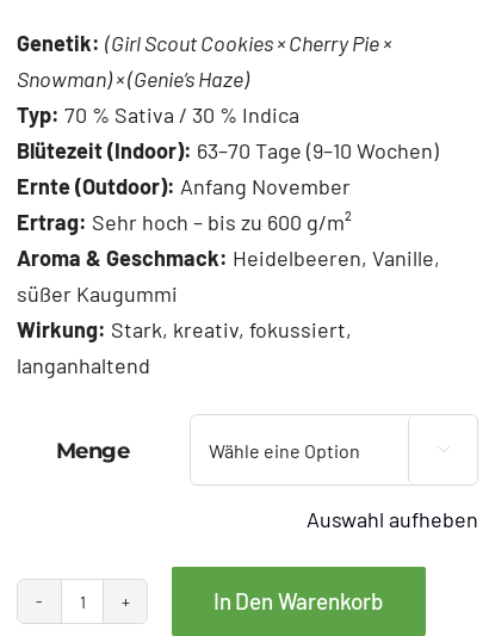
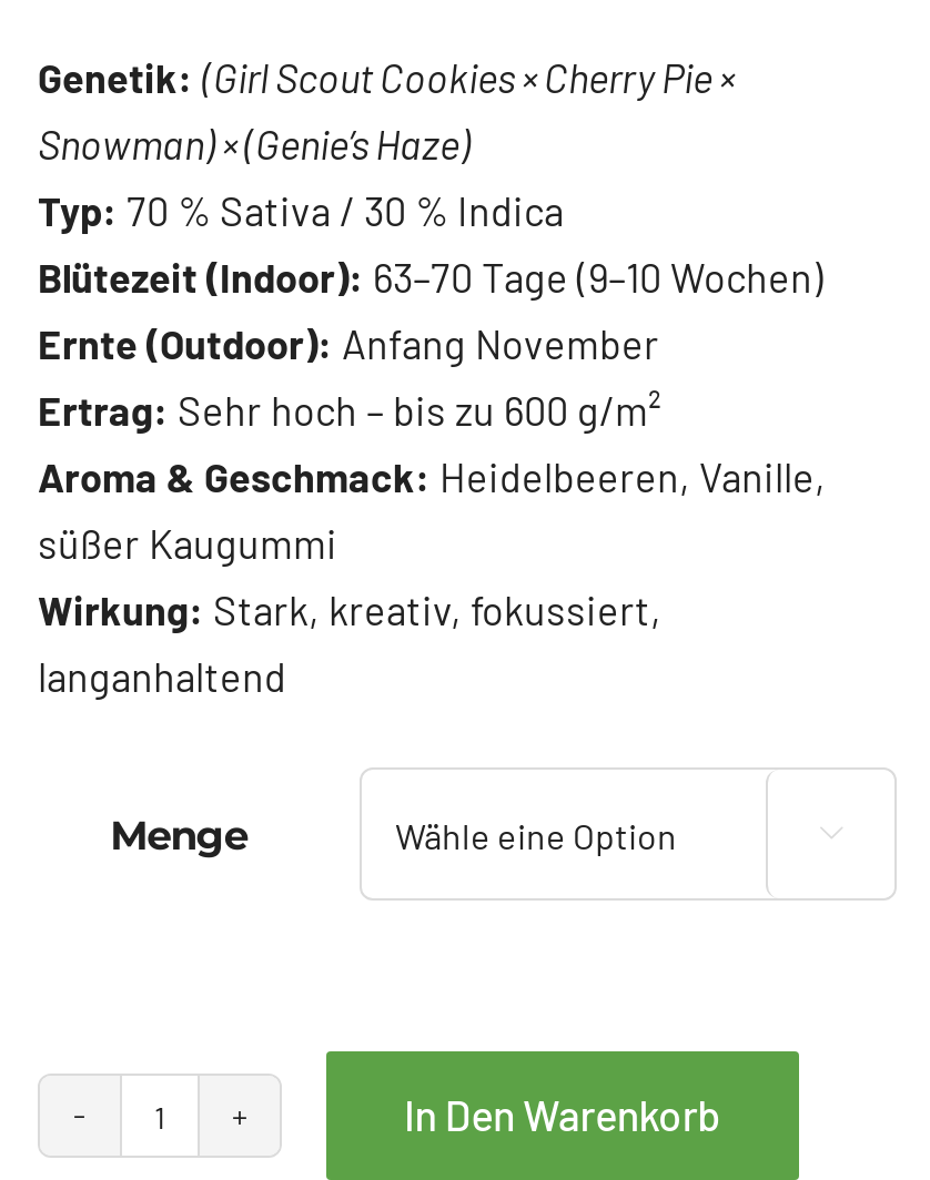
[307,506,478,532] Auswahl aufheben -> none

